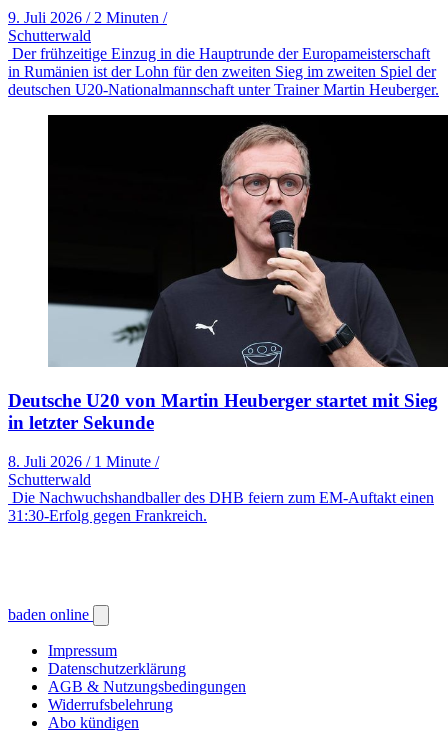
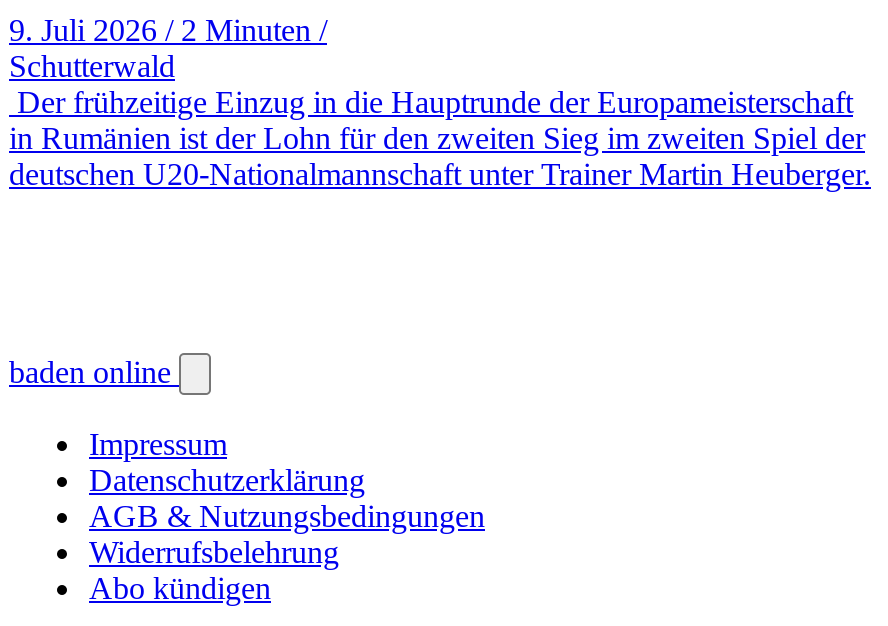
[8,114,445,524] [image] | Deutsche U20 von Martin Heuberger startet mit Sieg | in letzter Sekunde | 8. Juli 2026 / 1 Minute / | Schutterwald | Die Nachwuchshandballer des DHB feiern zum EM-Auftakt einen | 31:30-Erfolg gegen Frankreich. -> none

